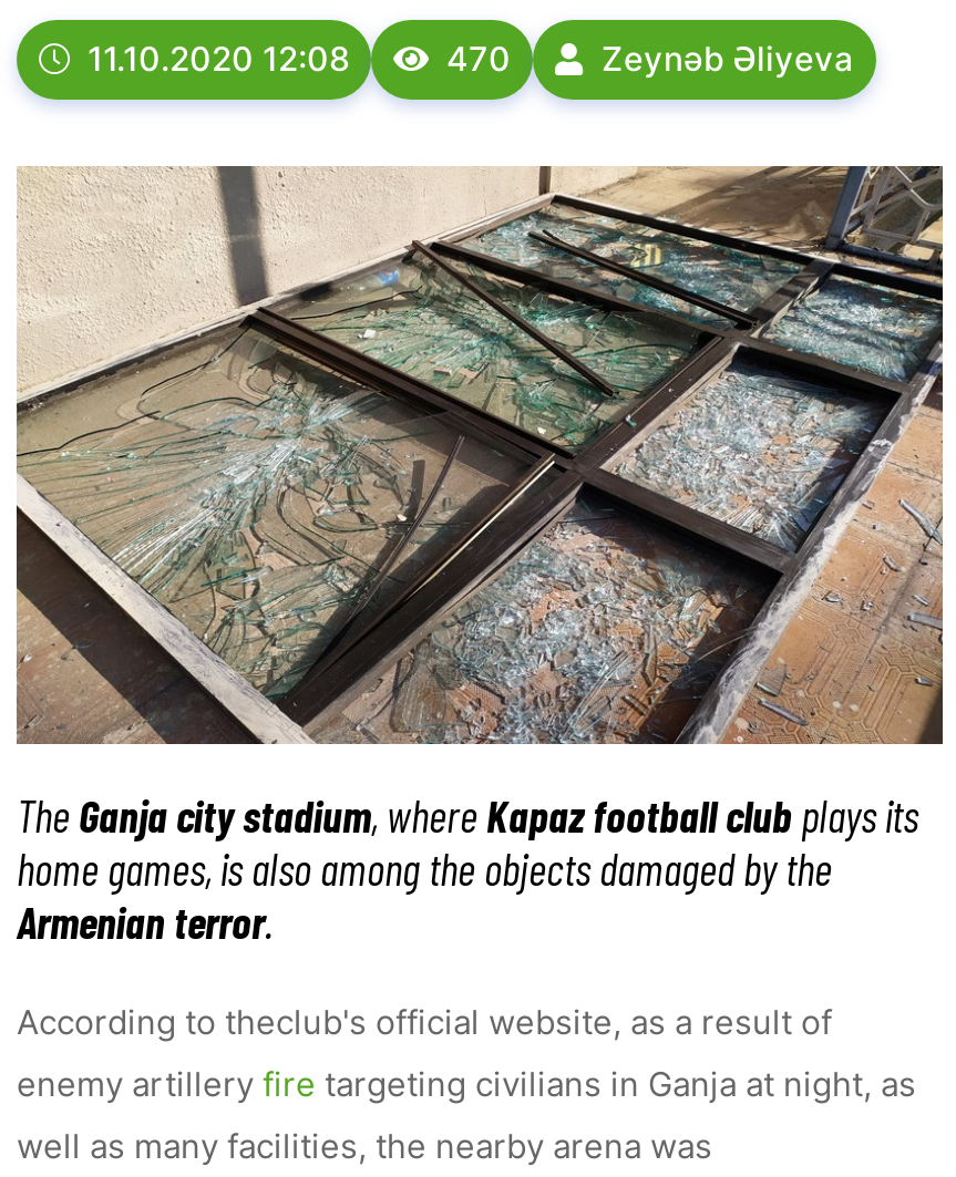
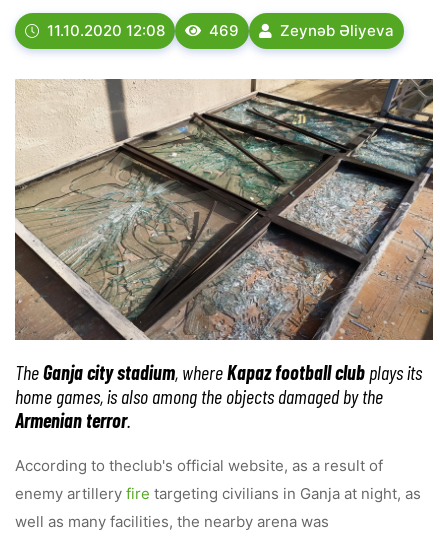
[446,38,511,80] 470 -> [209,21,239,40] 469

